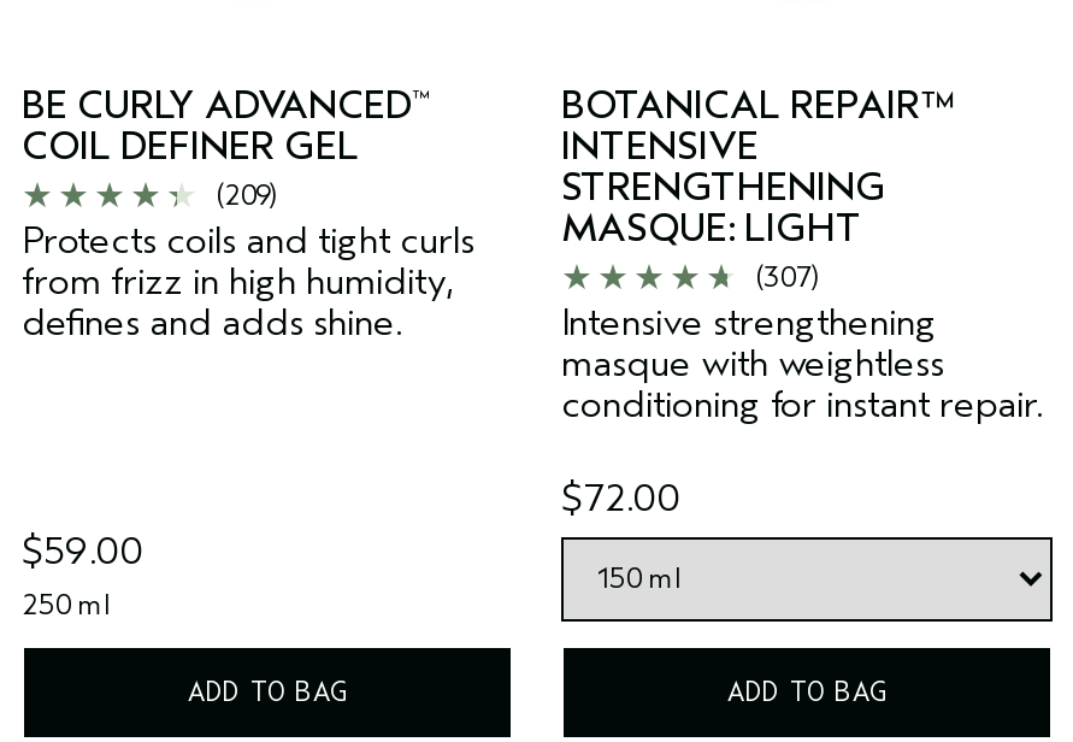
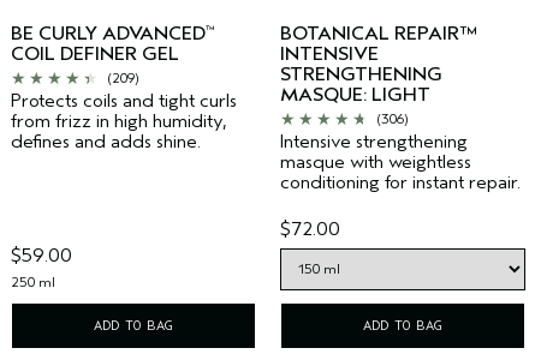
[756,260,819,294] (307) -> [378,110,408,127] (306)

